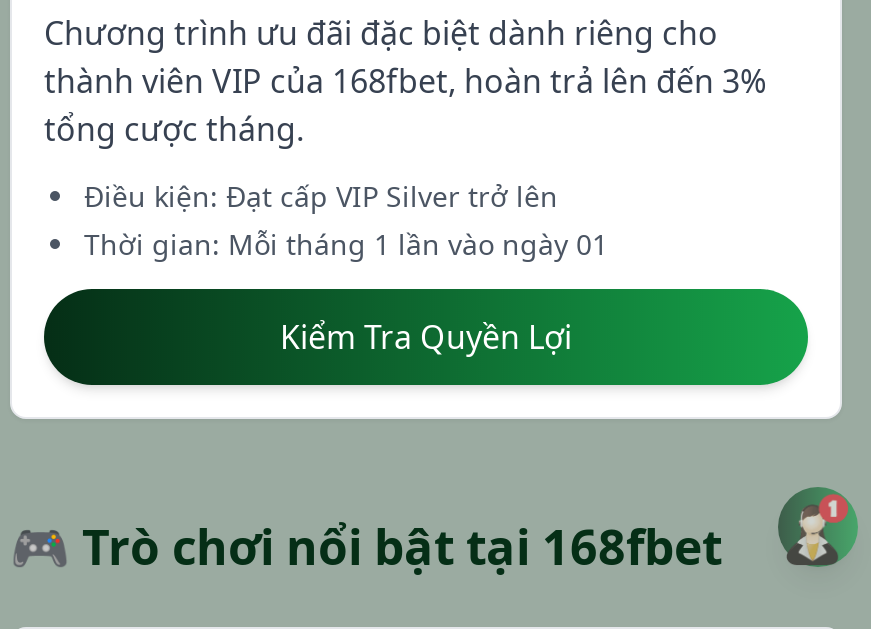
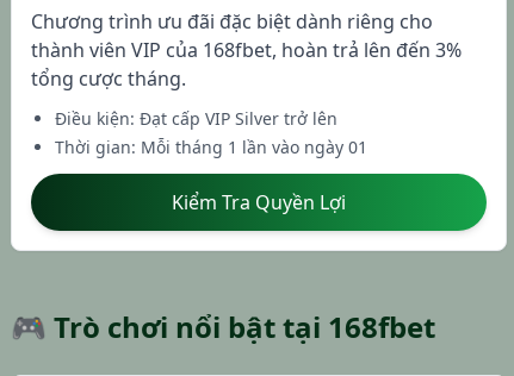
[778,487,858,569] [image] -> none

